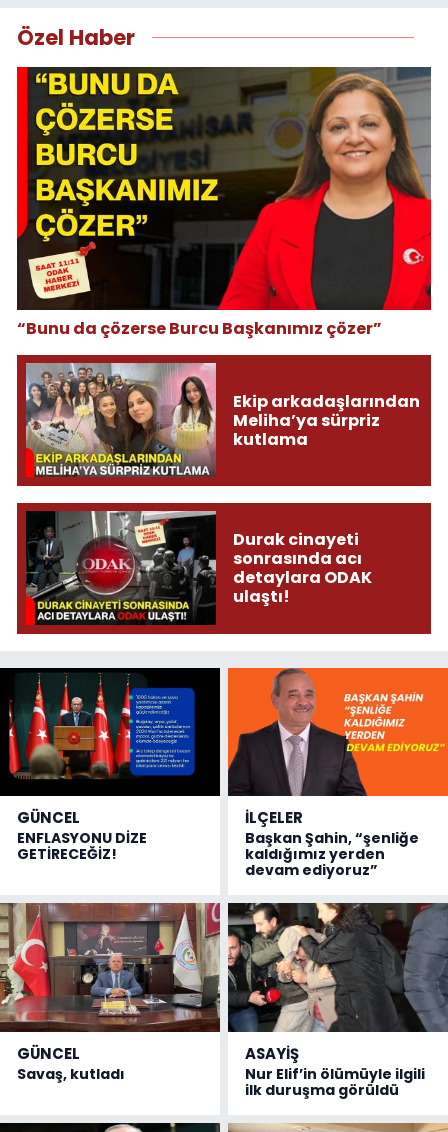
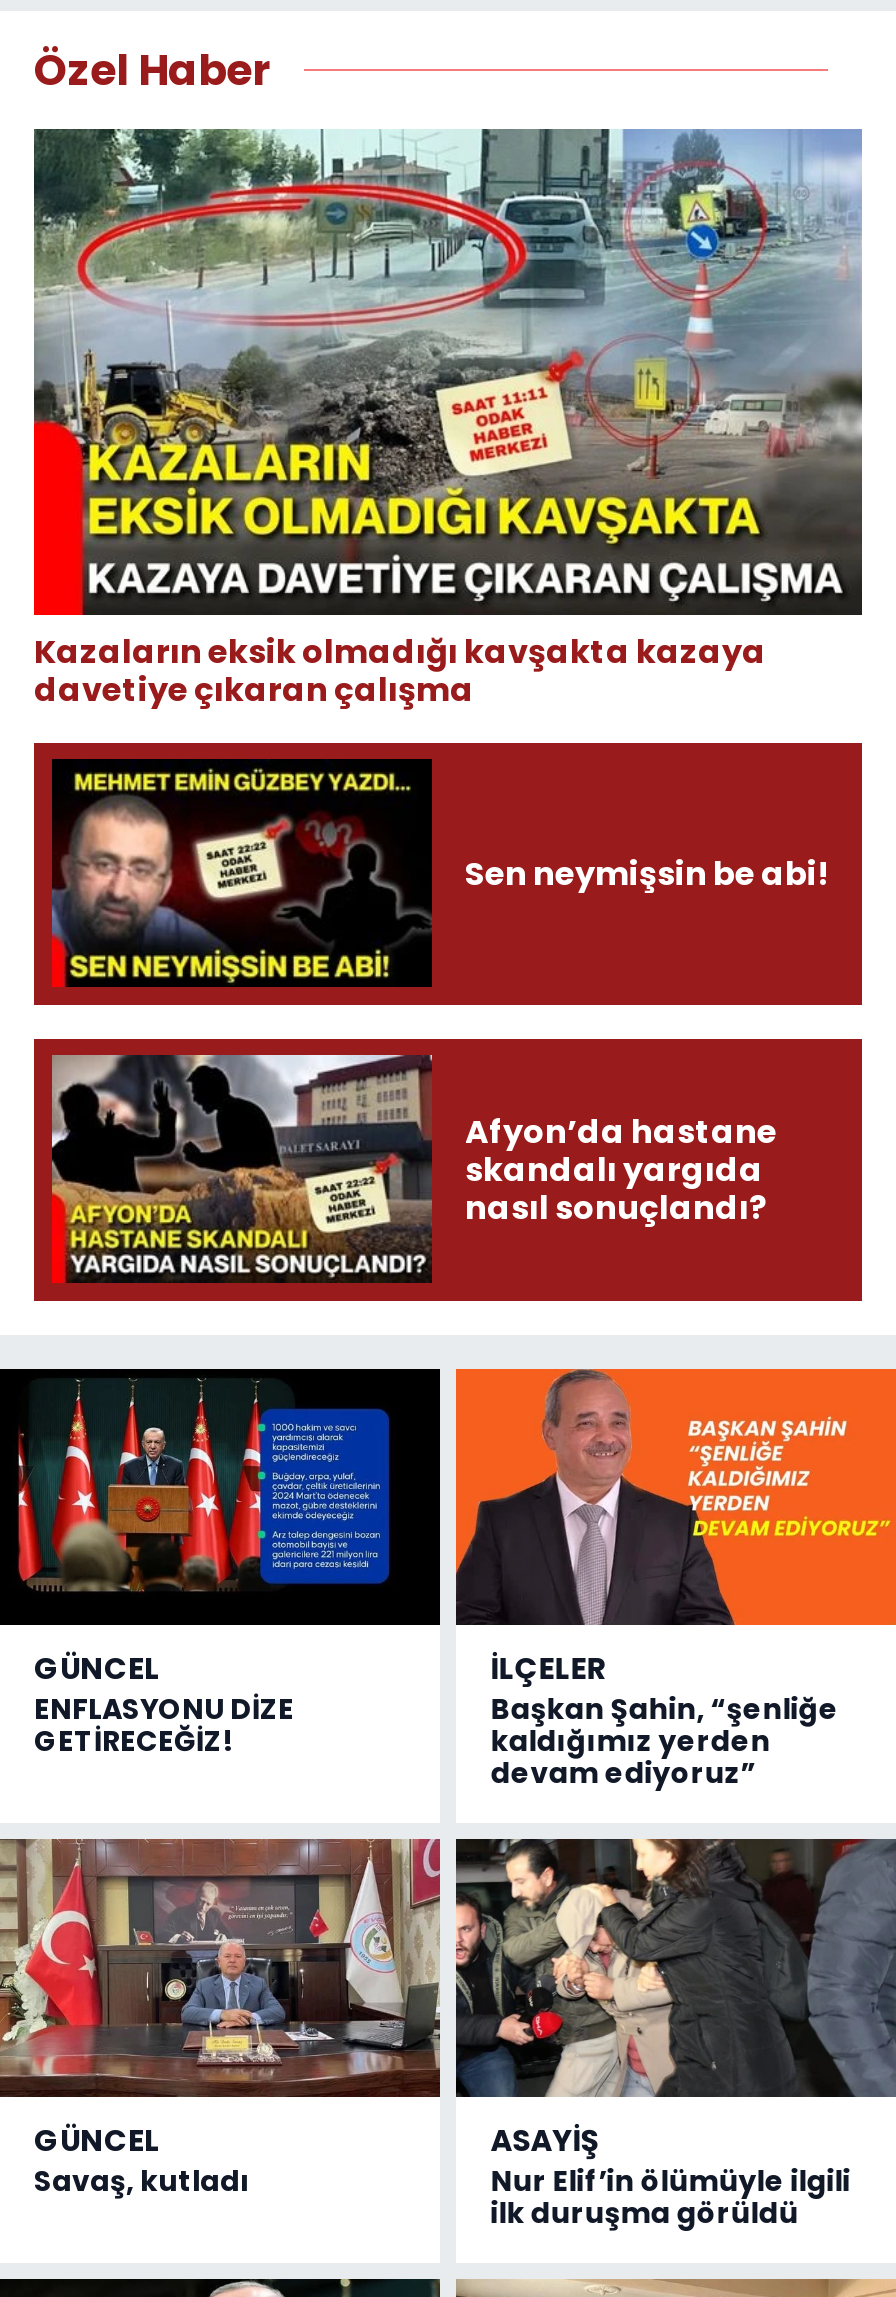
[16,66,432,339] [image] | “Bunu da çözerse Burcu Başkanımız çözer” -> [32,127,864,712] [image] | Kazaların eksik olmadığı kavşakta kazaya | davetiye çıkaran çalışma
[25,366,419,477] [image] | Ekip arkadaşlarından | Meliha’ya sürpriz | kutlama -> [50,757,831,987] [image] | Sen neymişsin be abi!
[25,510,371,624] [image] | Durak cinayeti | sonrasında acı | detaylara ODAK | ulaştı! -> [50,1053,777,1283] [image] | Afyon’da hastane | skandalı yargıda | nasıl sonuçlandı?

